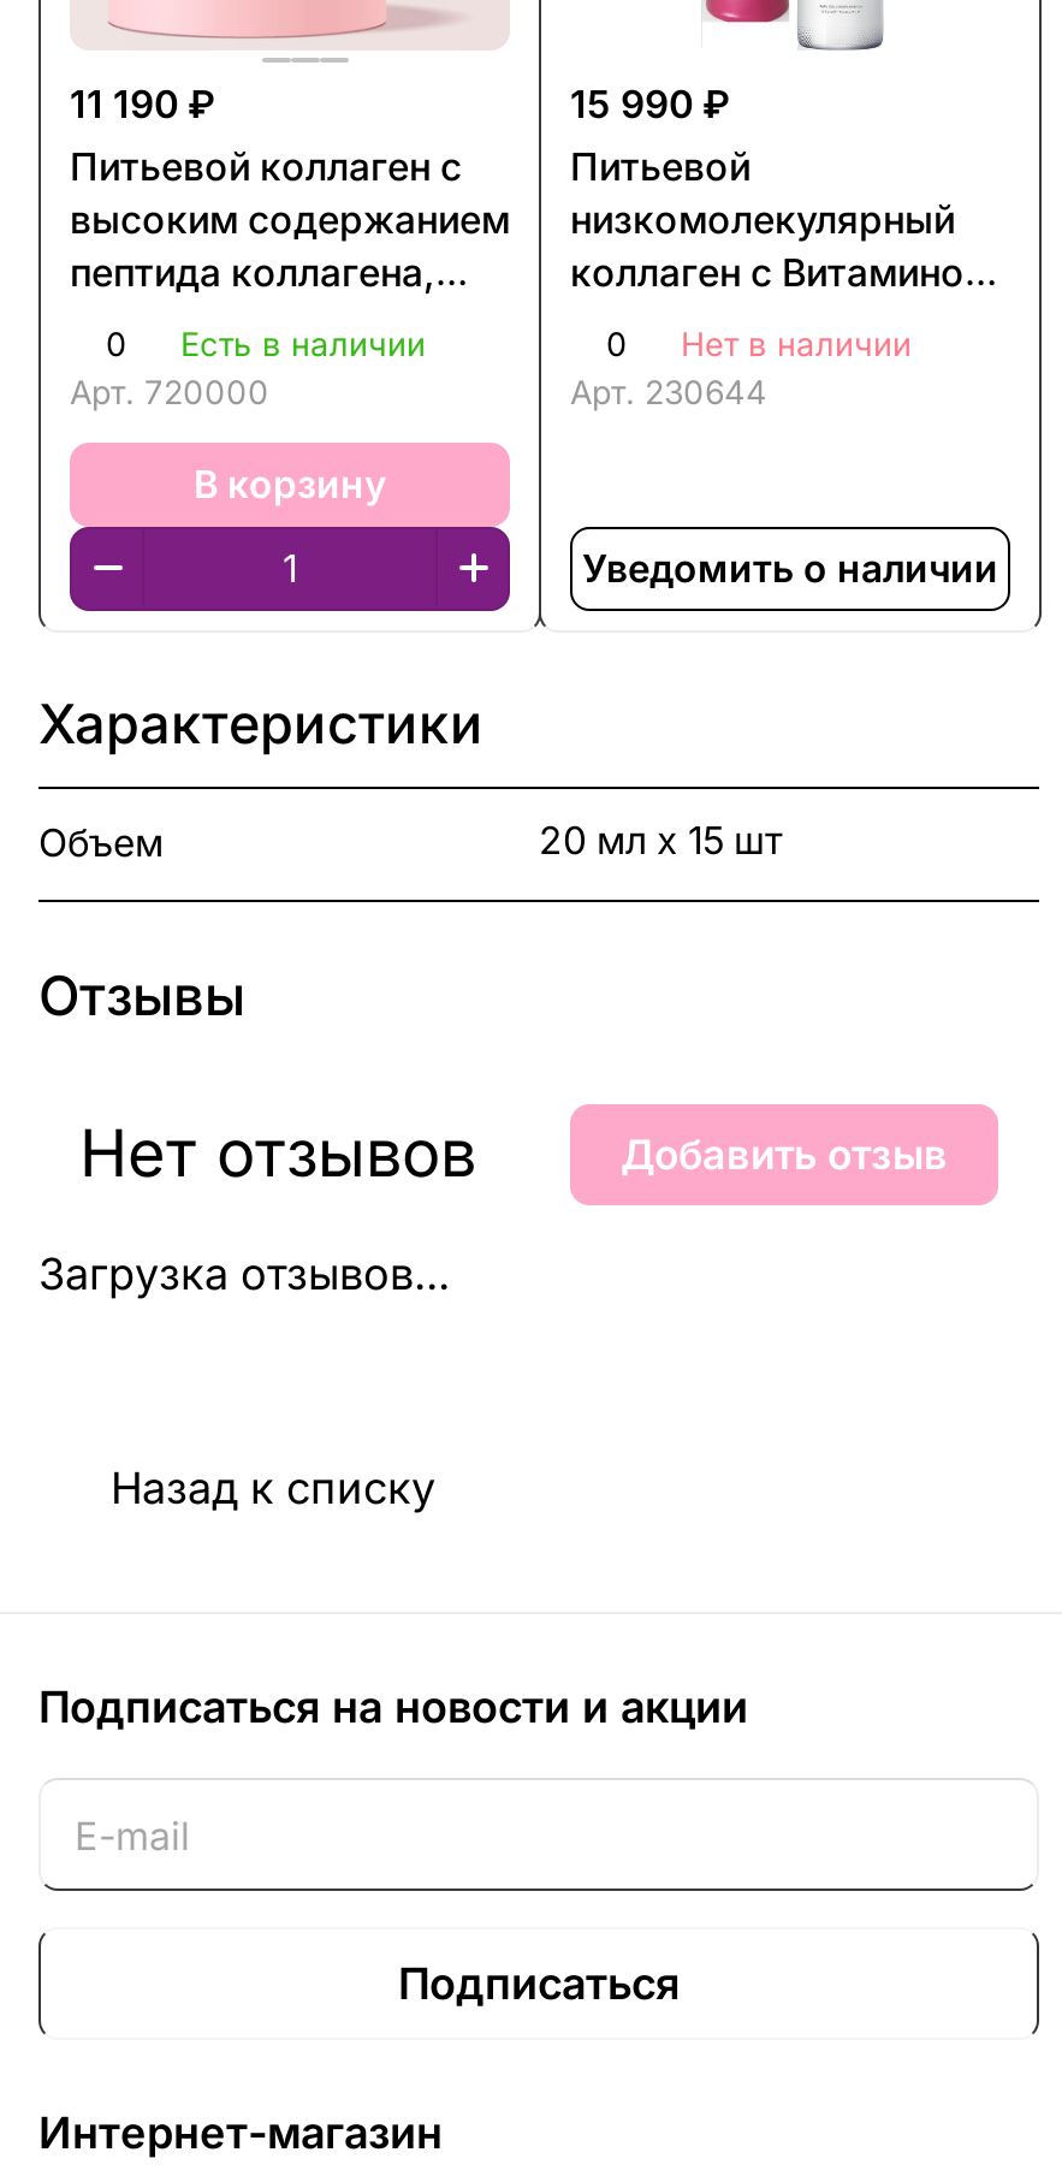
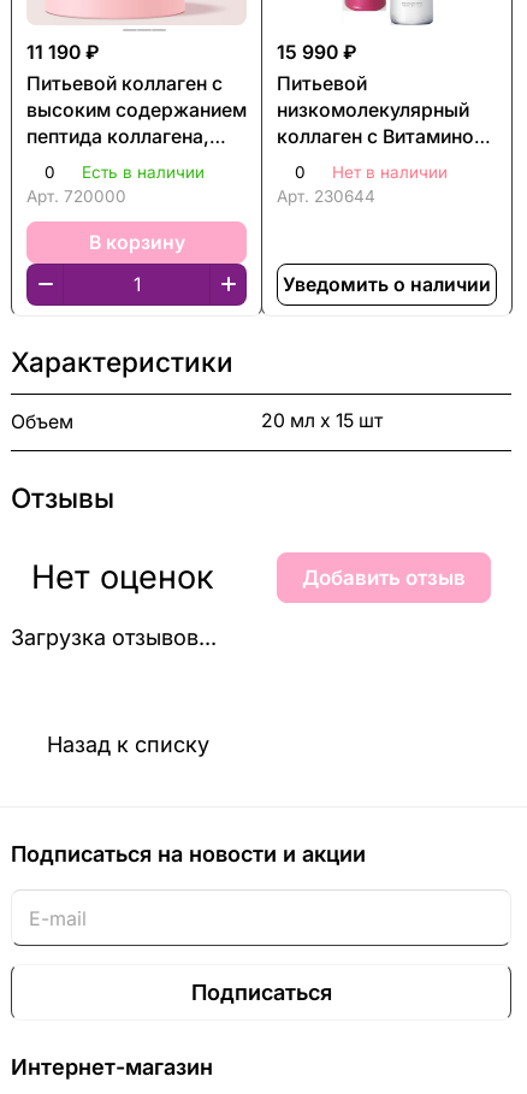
[79,1113,476,1193] Нет отзывов -> [31,557,214,597] Нет оценок

